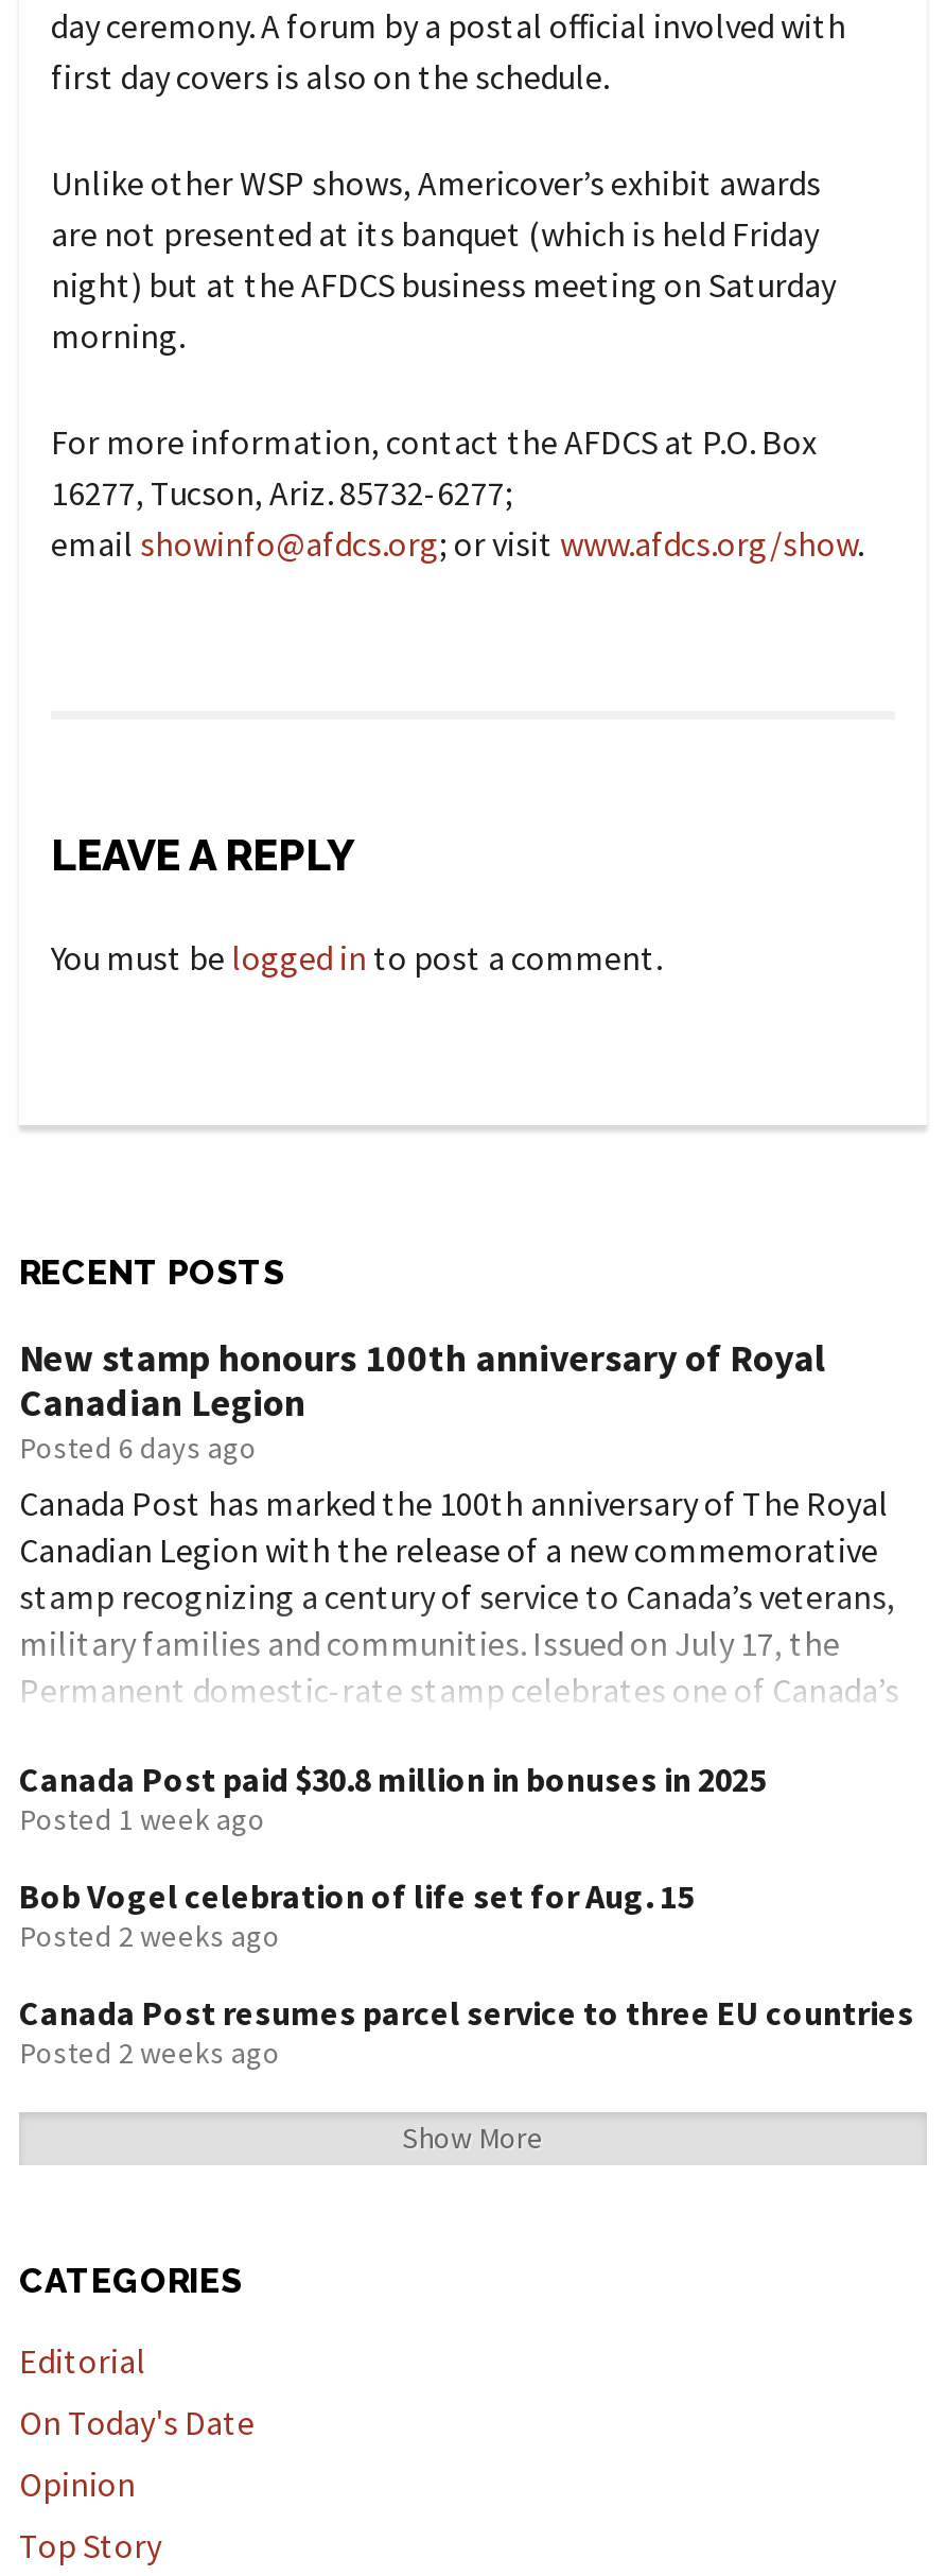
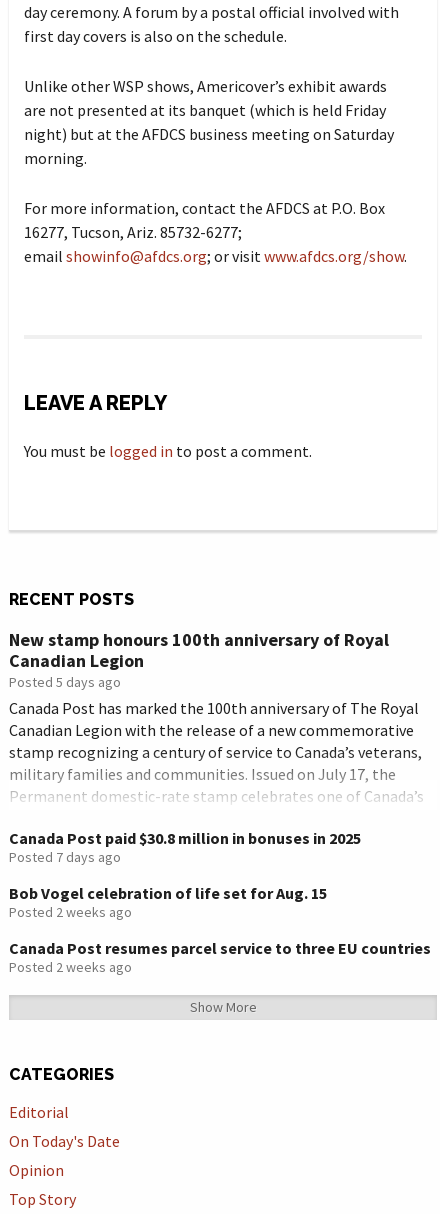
[19,1429,257,1467] Posted 6 days ago -> [9,673,121,691] Posted 5 days ago
[19,1800,265,1838] Posted 1 week ago -> [9,848,121,866] Posted 7 days ago

